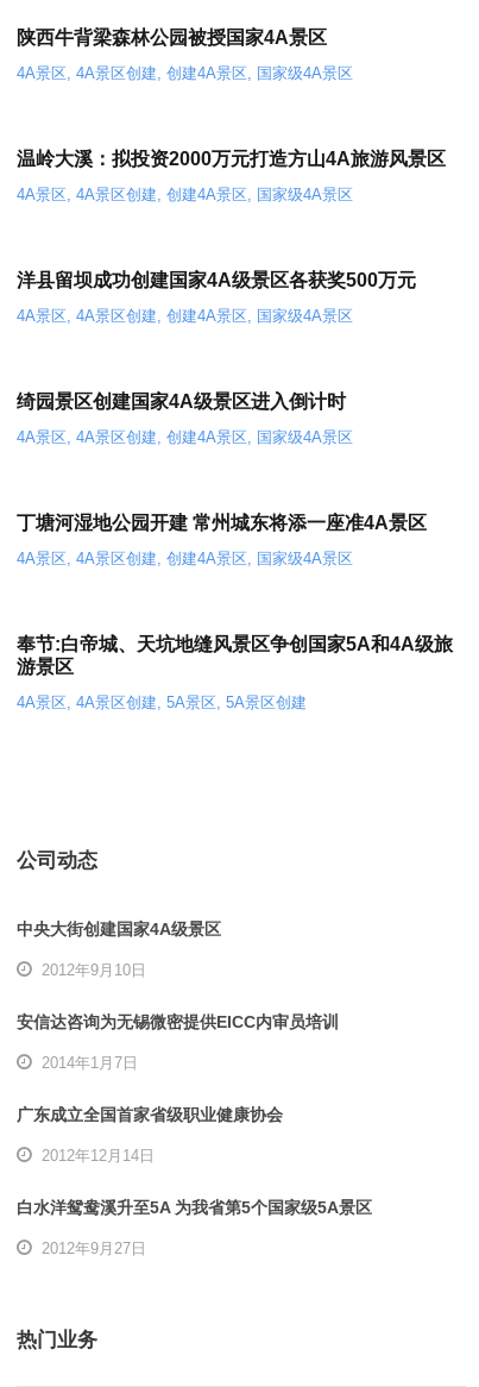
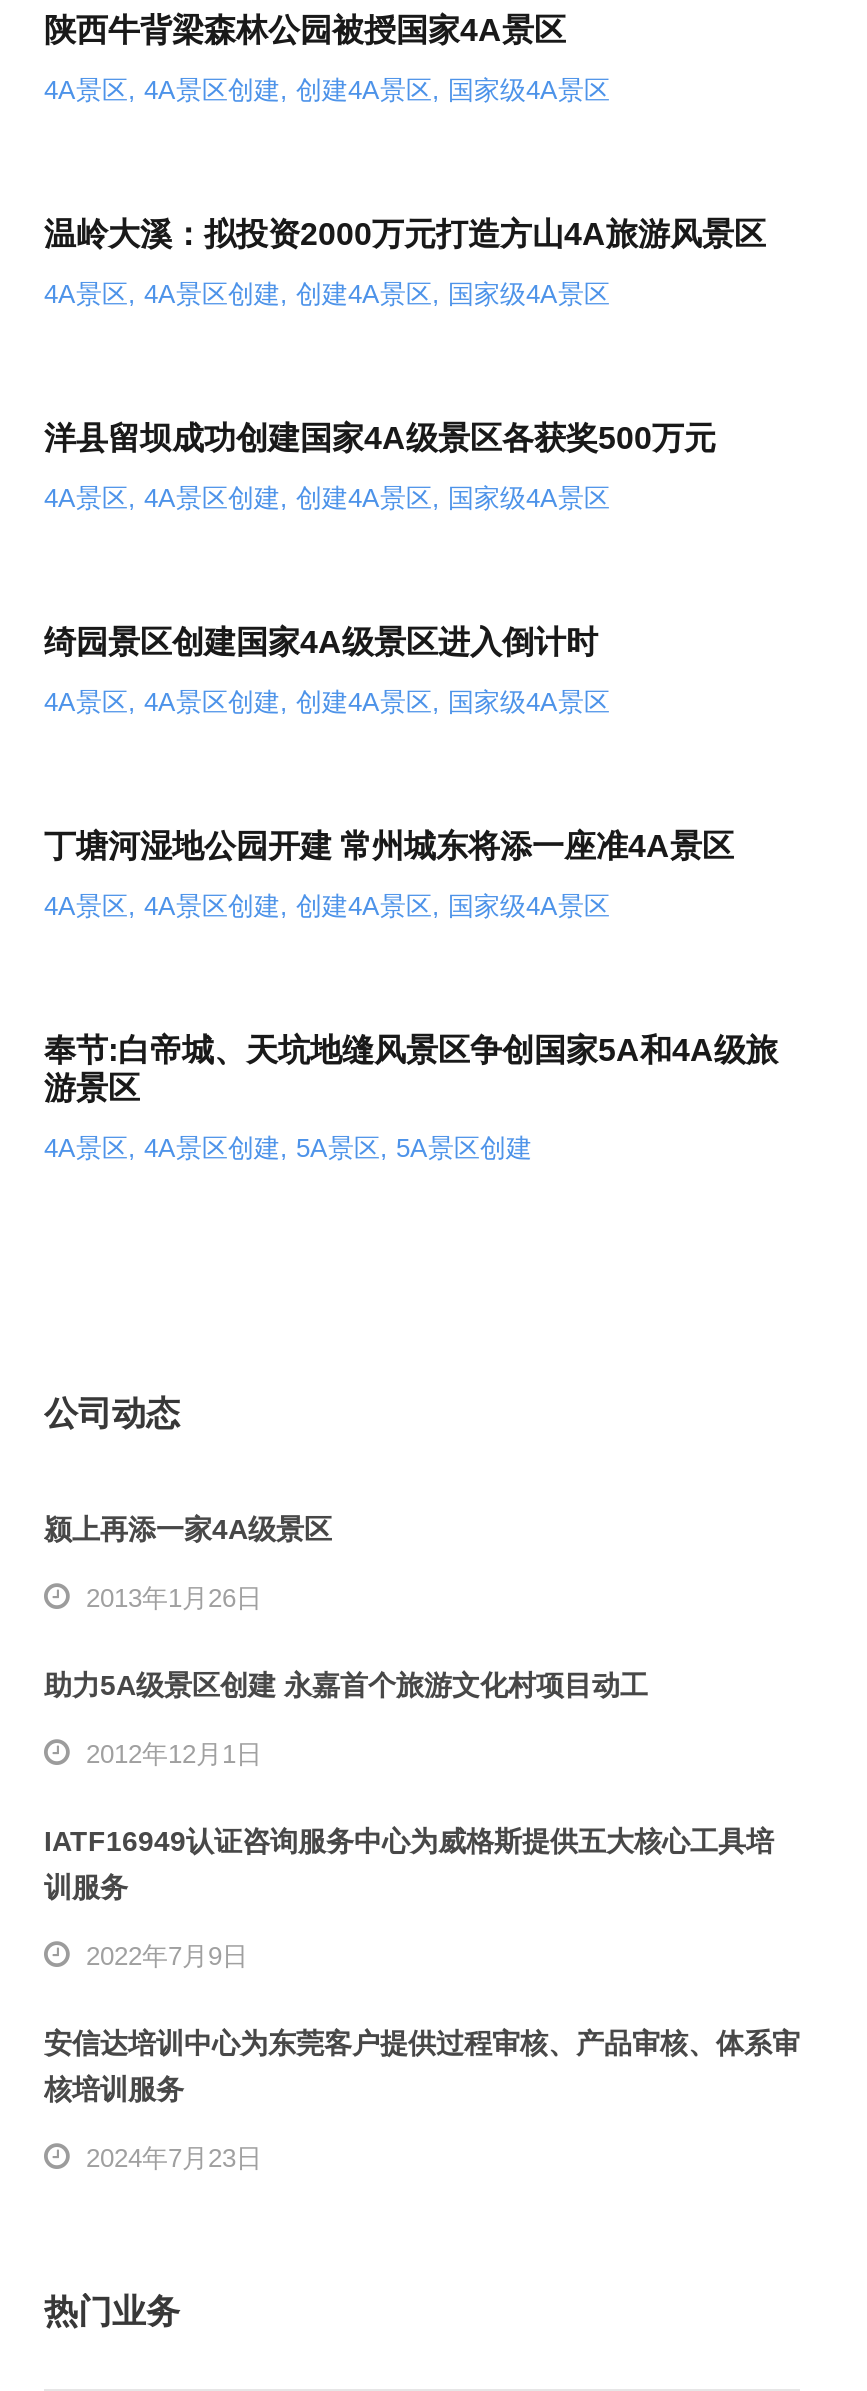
[17,920,221,939] 中央大街创建国家4A级景区 -> [44,1513,332,1545] 颍上再添一家4A级景区
[42,961,146,979] 2012年9月10日 -> [86,1583,262,1613] 2013年1月26日
[17,1012,339,1031] 安信达咨询为无锡微密提供EICC内审员培训 -> [44,1669,648,1701] 助力5A级景区创建 永嘉首个旅游文化村项目动工
[42,1054,138,1072] 2014年1月7日 -> [86,1739,262,1769] 2012年12月1日
[17,1105,283,1124] 广东成立全国首家省级职业健康协会 -> [44,1825,774,1903] IATF16949认证咨询服务中心为威格斯提供五大核心工具培 | 训服务
[42,1147,155,1165] 2012年12月14日 -> [86,1941,248,1971] 2022年7月9日
[17,1198,372,1217] 白水洋鸳鸯溪升至5A 为我省第5个国家级5A景区 -> [44,2027,800,2105] 安信达培训中心为东莞客户提供过程审核、产品审核、体系审 | 核培训服务
[42,1239,146,1257] 2012年9月27日 -> [86,2143,262,2173] 2024年7月23日

